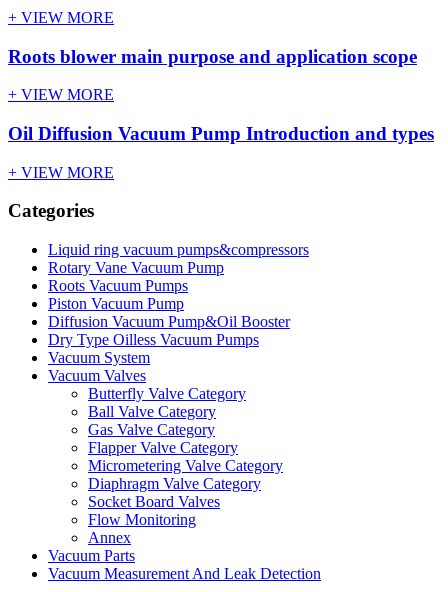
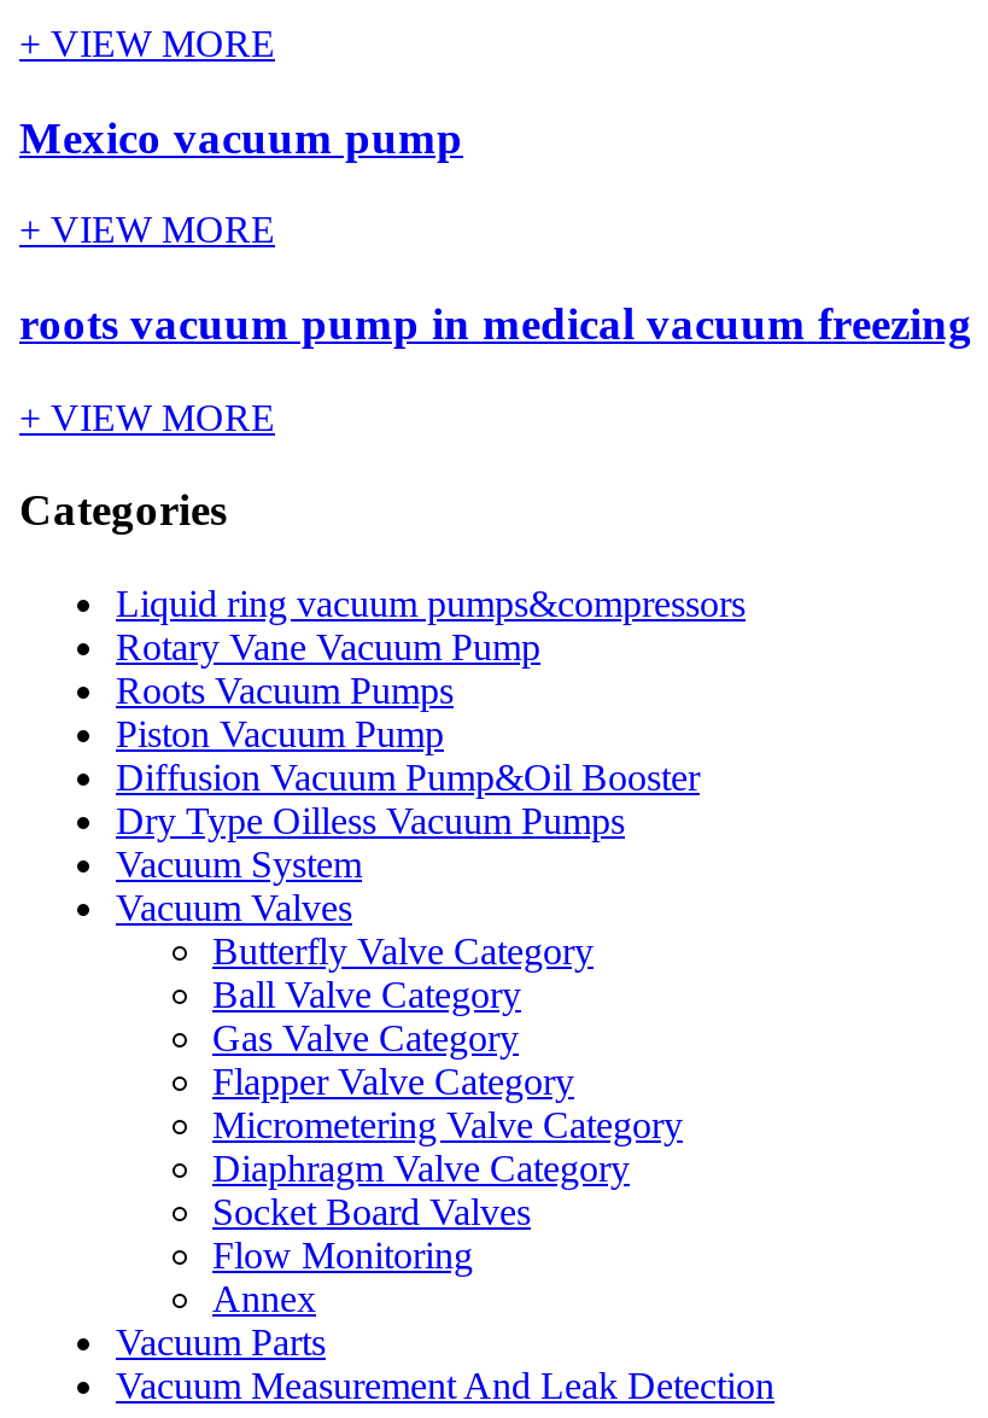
[8,45,417,66] Roots blower main purpose and application scope -> [19,111,463,162] Mexico vacuum pump
[8,123,434,144] Oil Diffusion Vacuum Pump Introduction and types -> [19,298,972,349] roots vacuum pump in medical vacuum freezing

